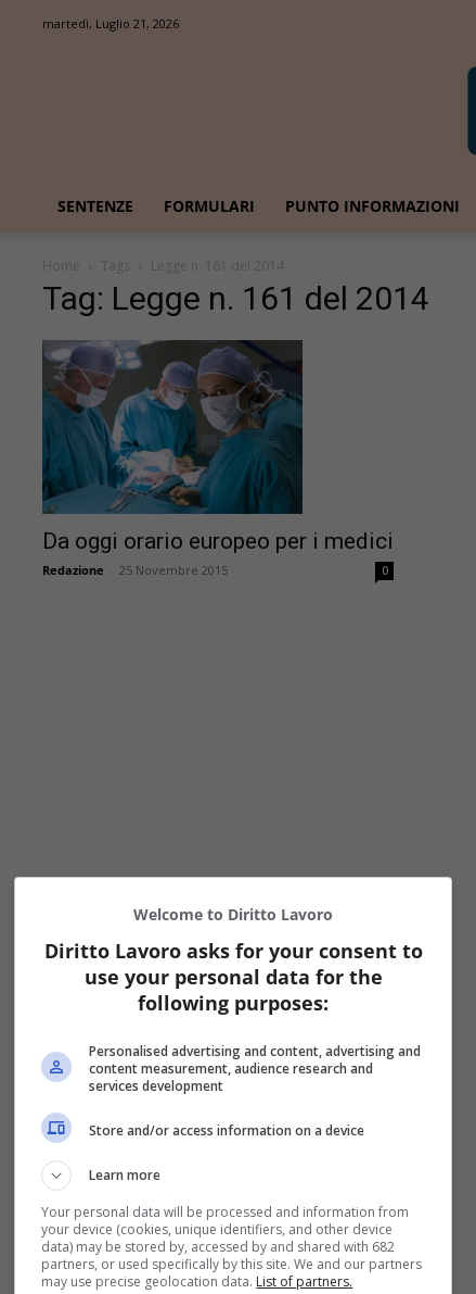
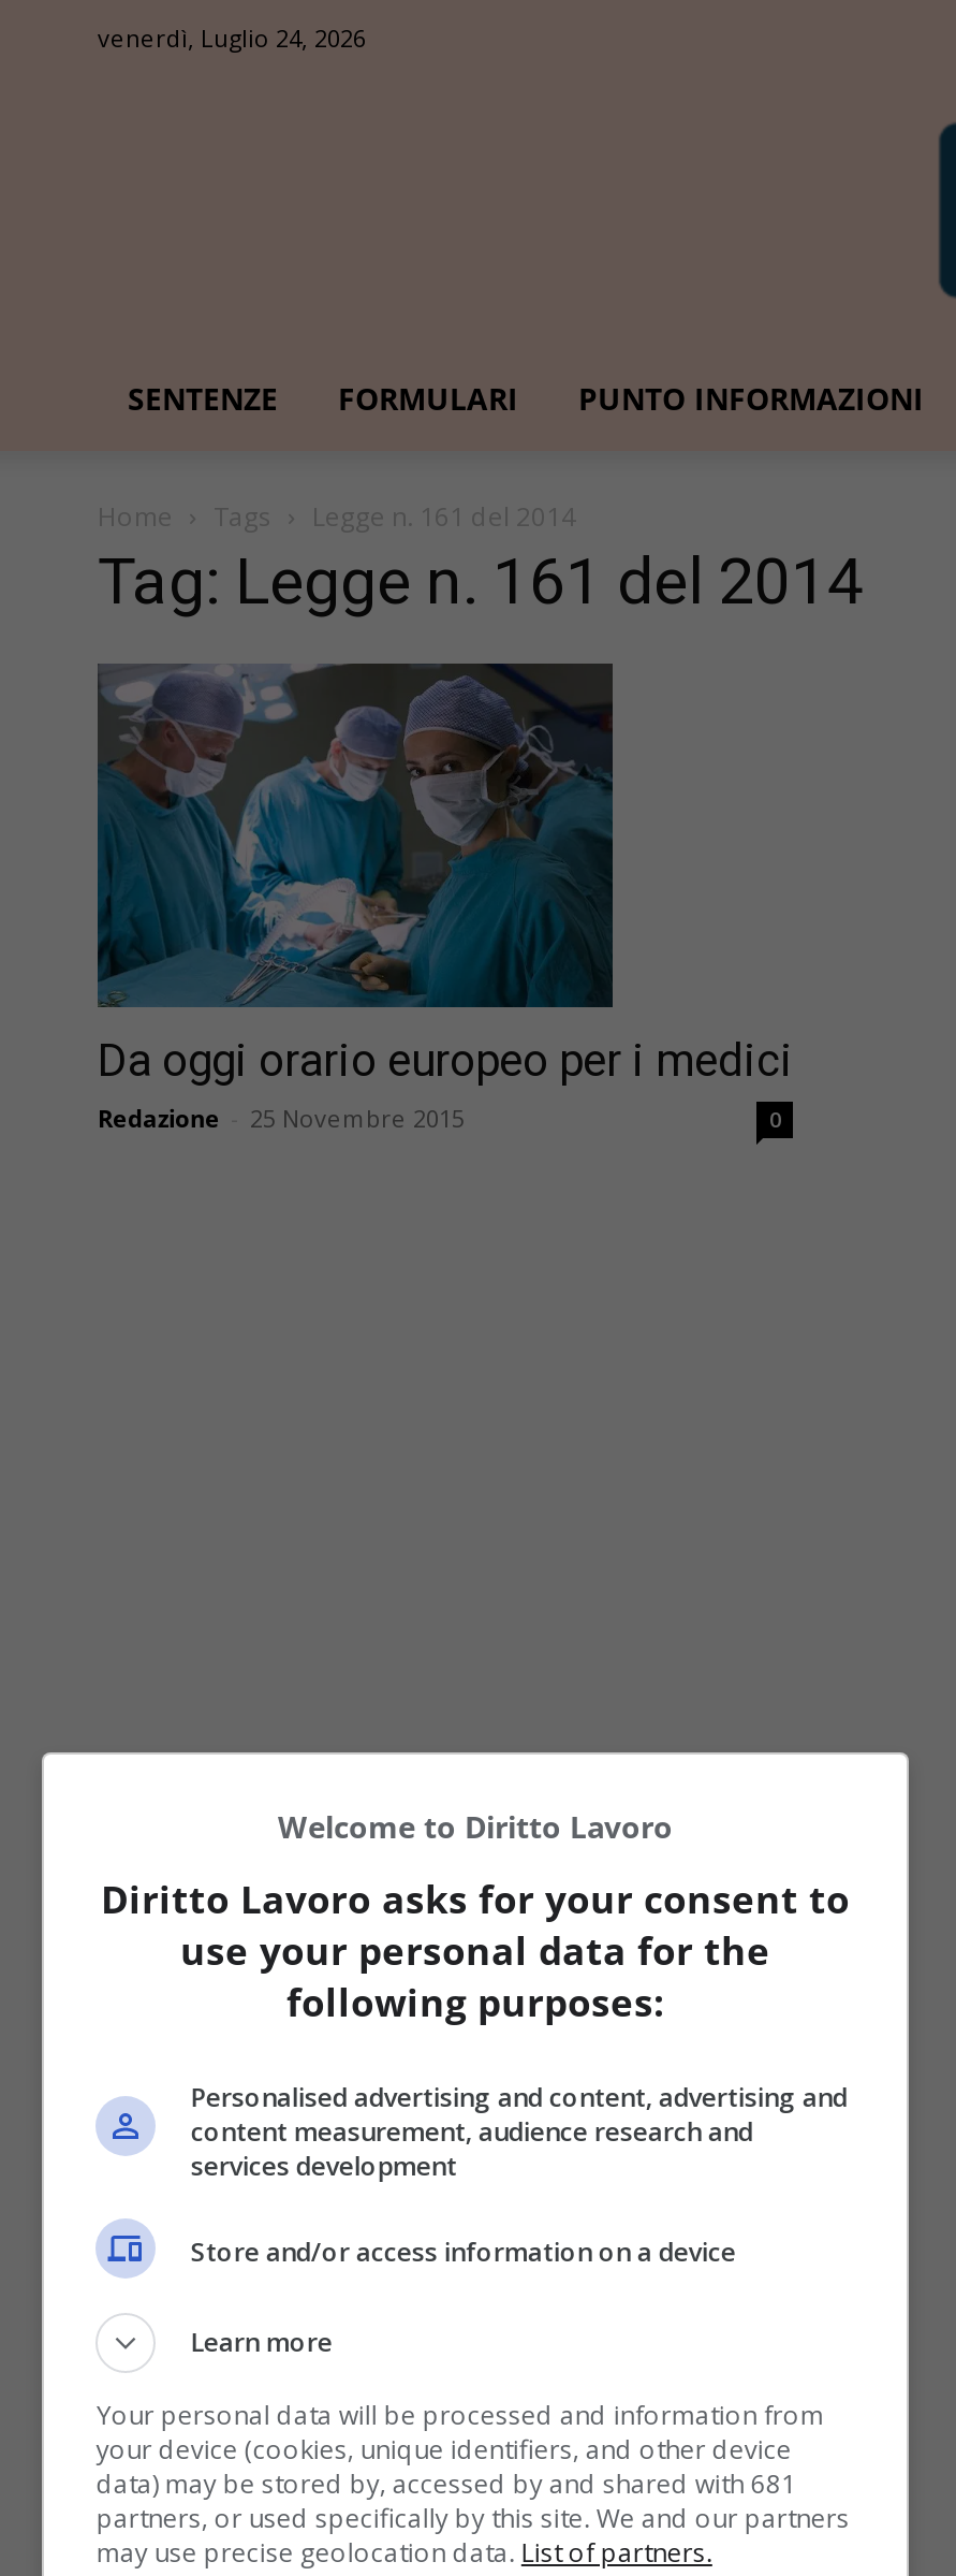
[42,15,179,32] martedì, Luglio 21, 2026 -> [98,21,366,54] venerdì, Luglio 24, 2026
[42,1238,395,1256] data) may be stored by, accessed by and shared with 682 -> [96,2464,796,2501] data) may be stored by, accessed by and shared with 681

